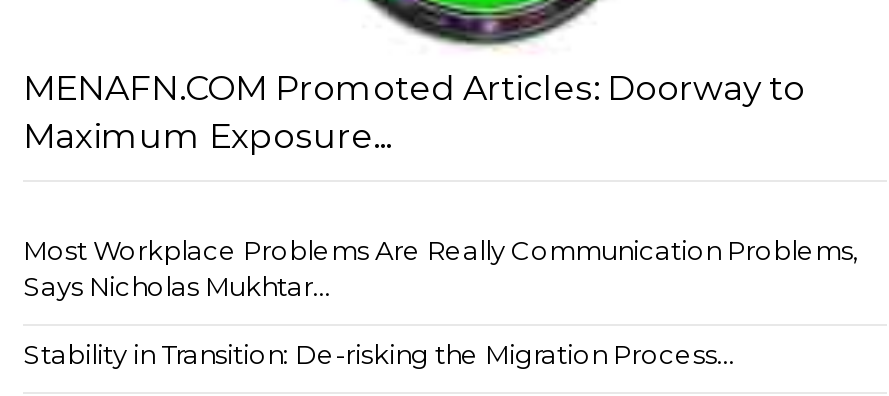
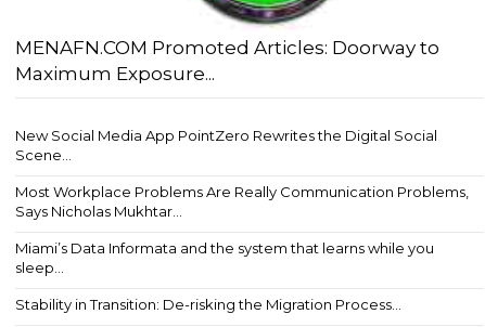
none -> [15,126,437,163] New Social Media App PointZero Rewrites the Digital Social | Scene...
none -> [15,239,434,276] Miami’s Data Informata and the system that learns while you | sleep...

